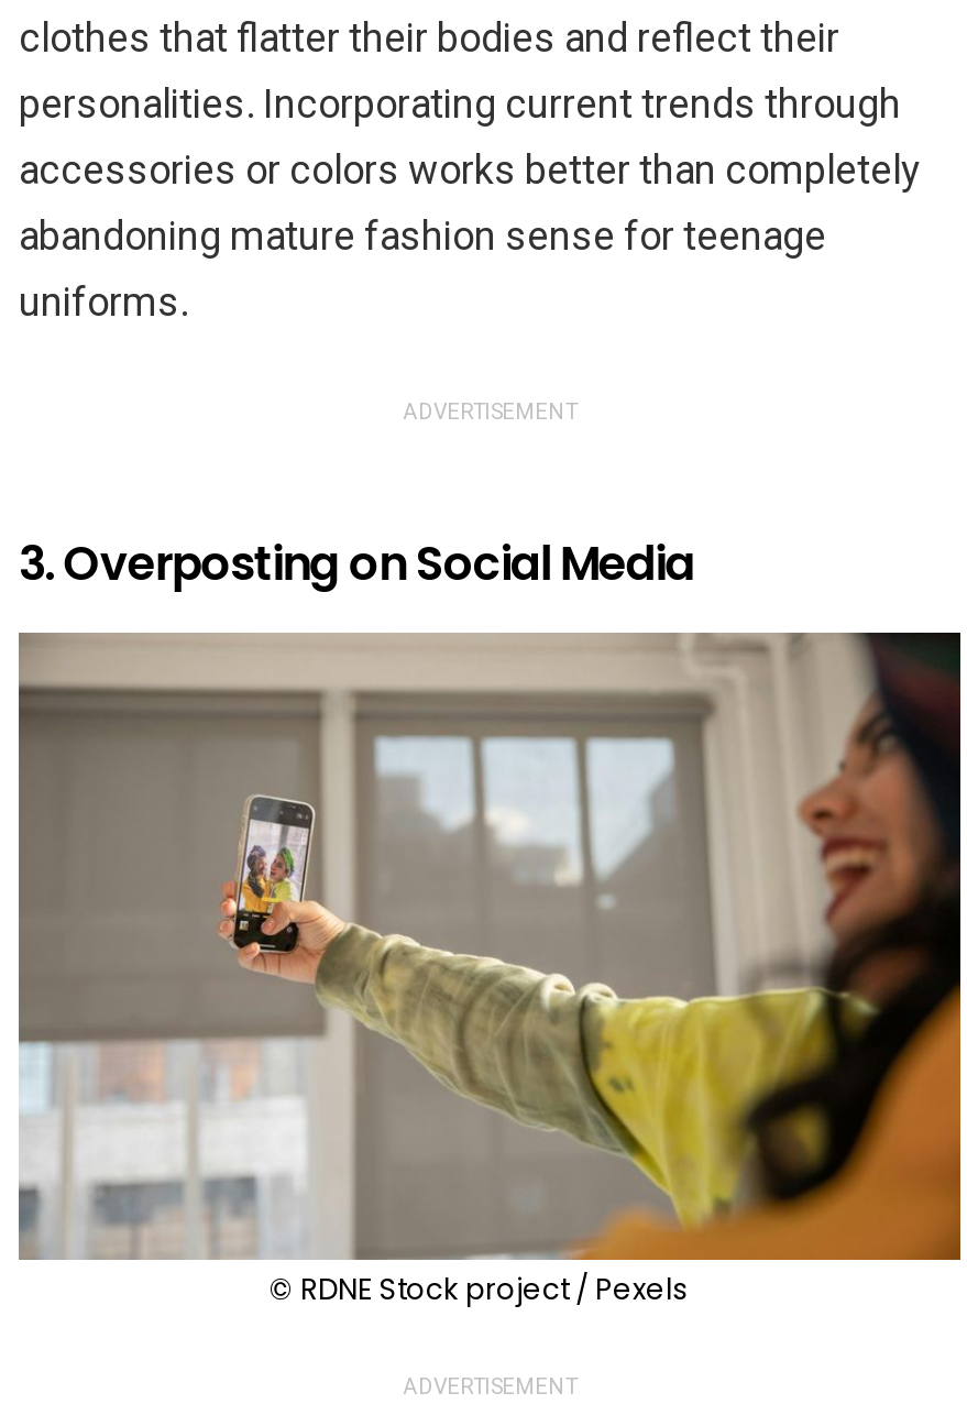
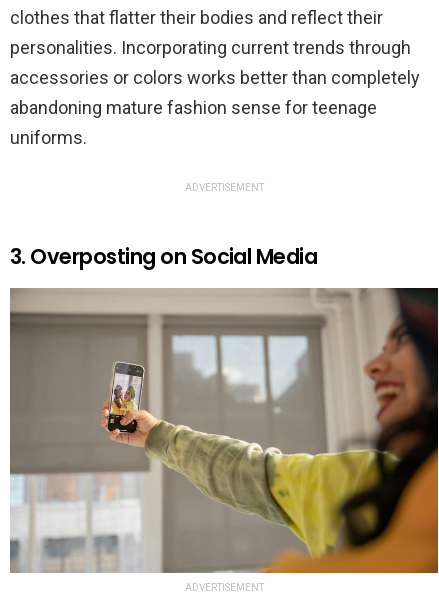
[270,1269,688,1311] © RDNE Stock project / Pexels -> none

